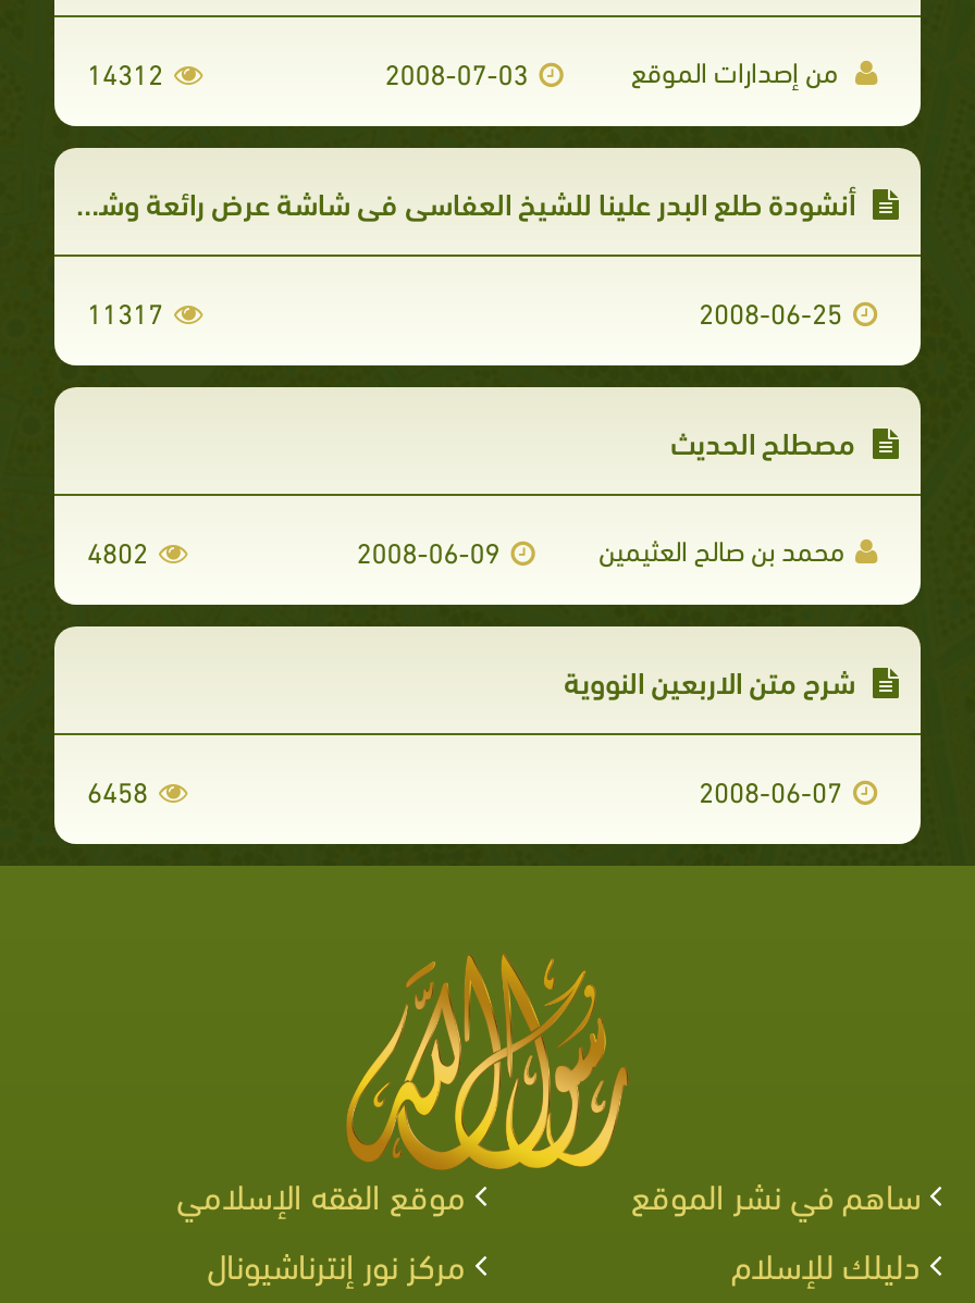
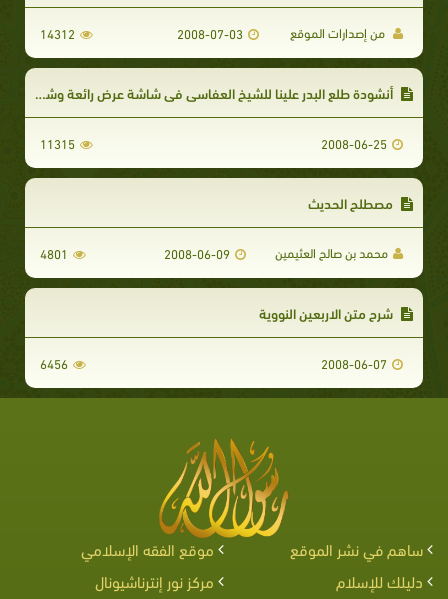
[87,289,163,333] 11317 -> [40,133,75,153] 11315
[87,529,148,572] 4802 -> [40,243,68,263] 4801
[87,768,148,811] 6458 -> [40,353,68,373] 6456

